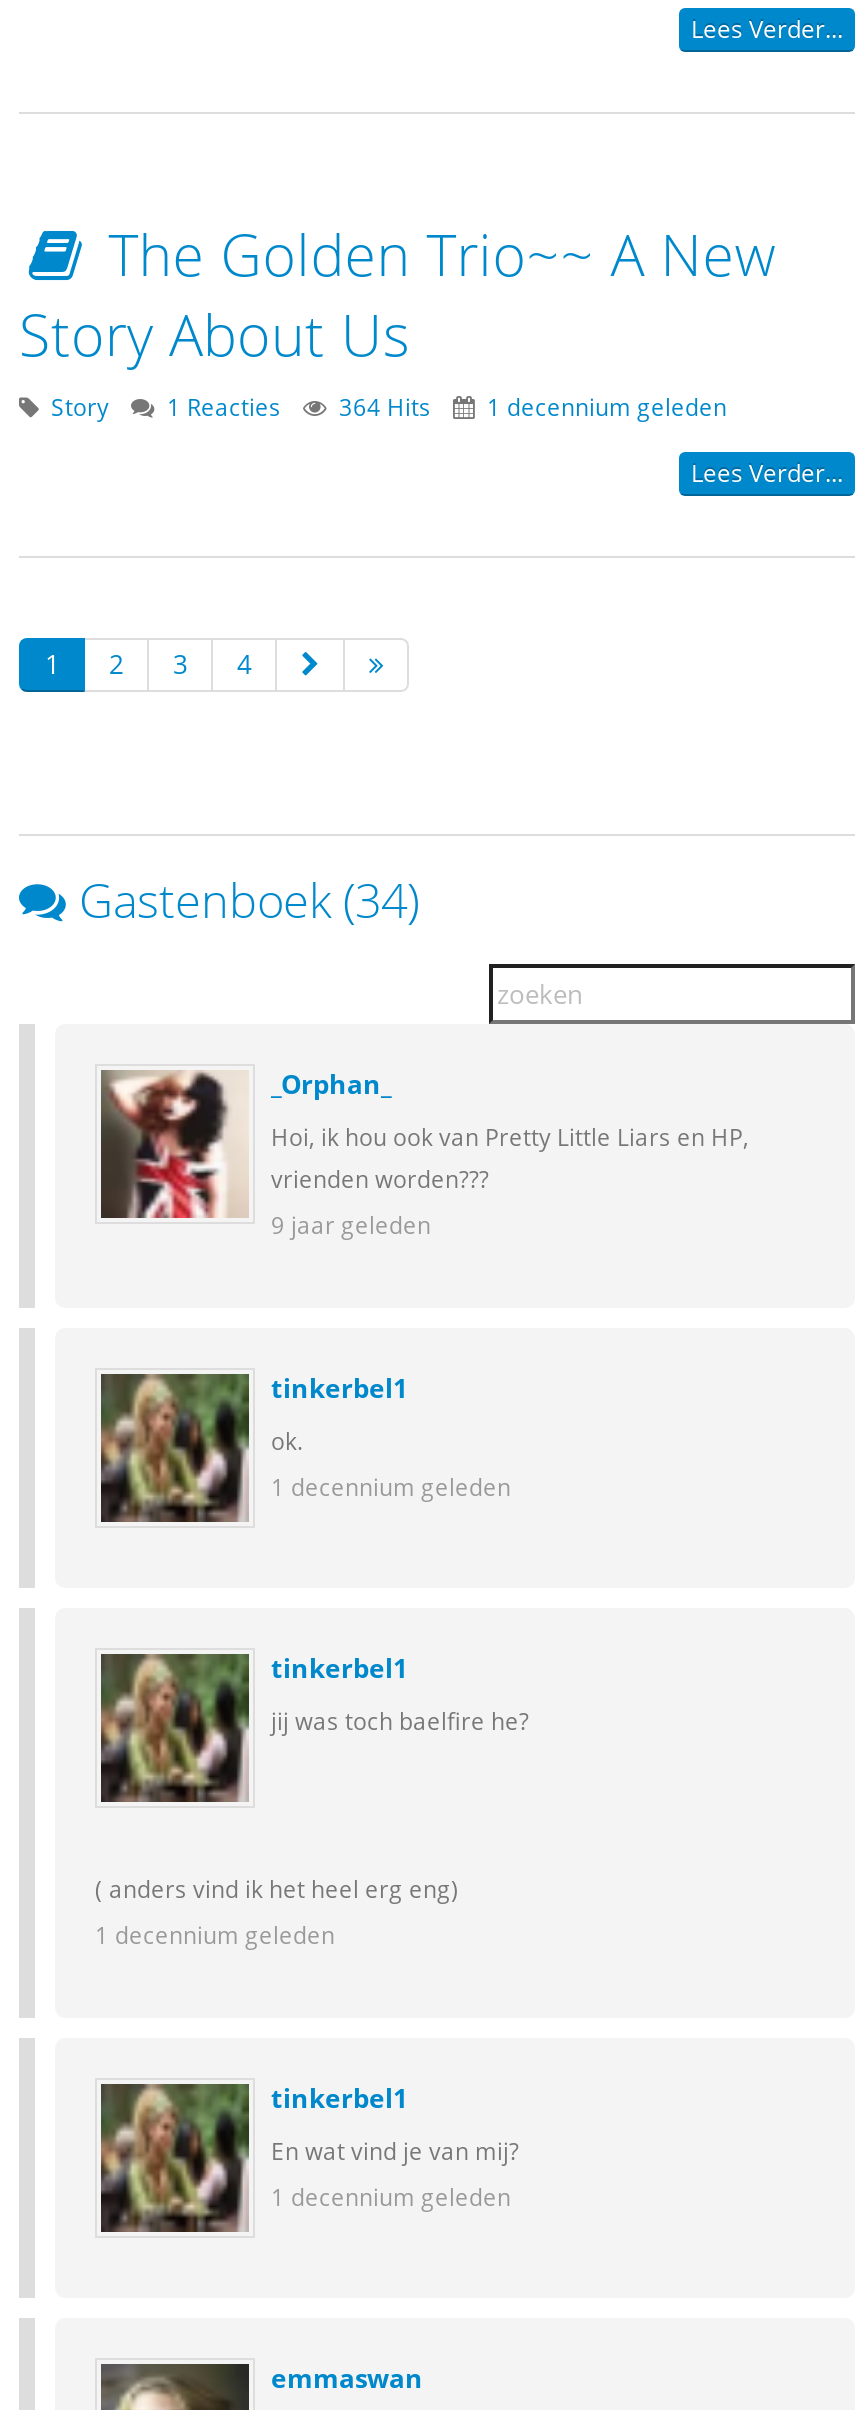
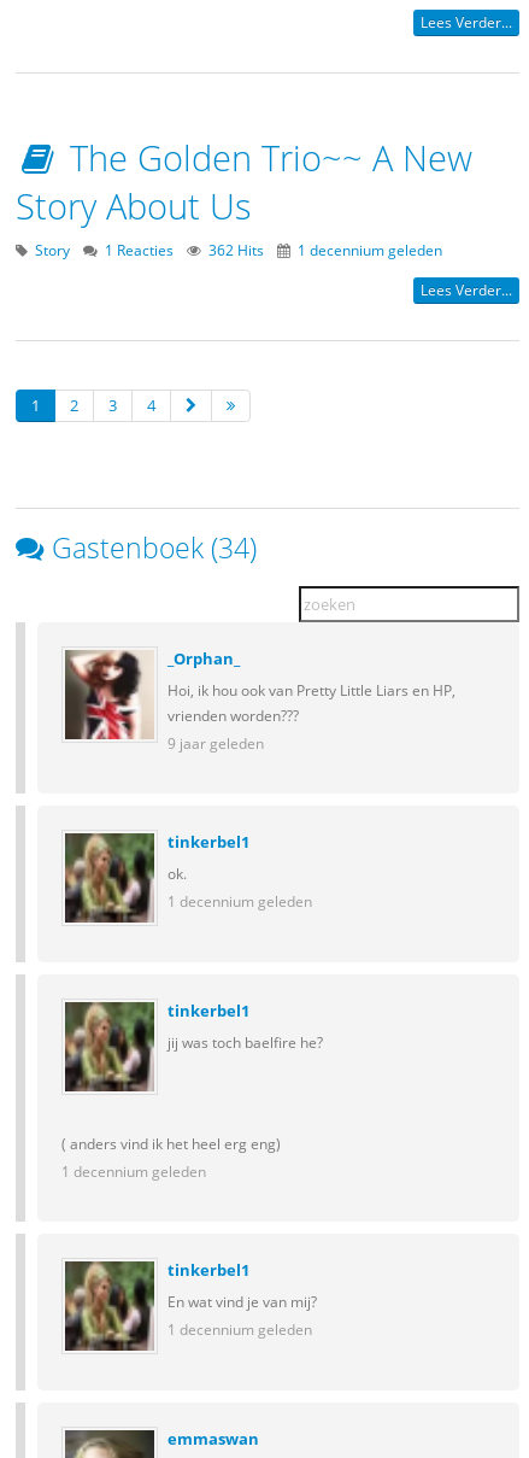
[51,389,727,421] Story 1 Reacties 364 Hits 1 decennium geleden -> [35,240,442,259] Story 1 Reacties 362 Hits 1 decennium geleden

